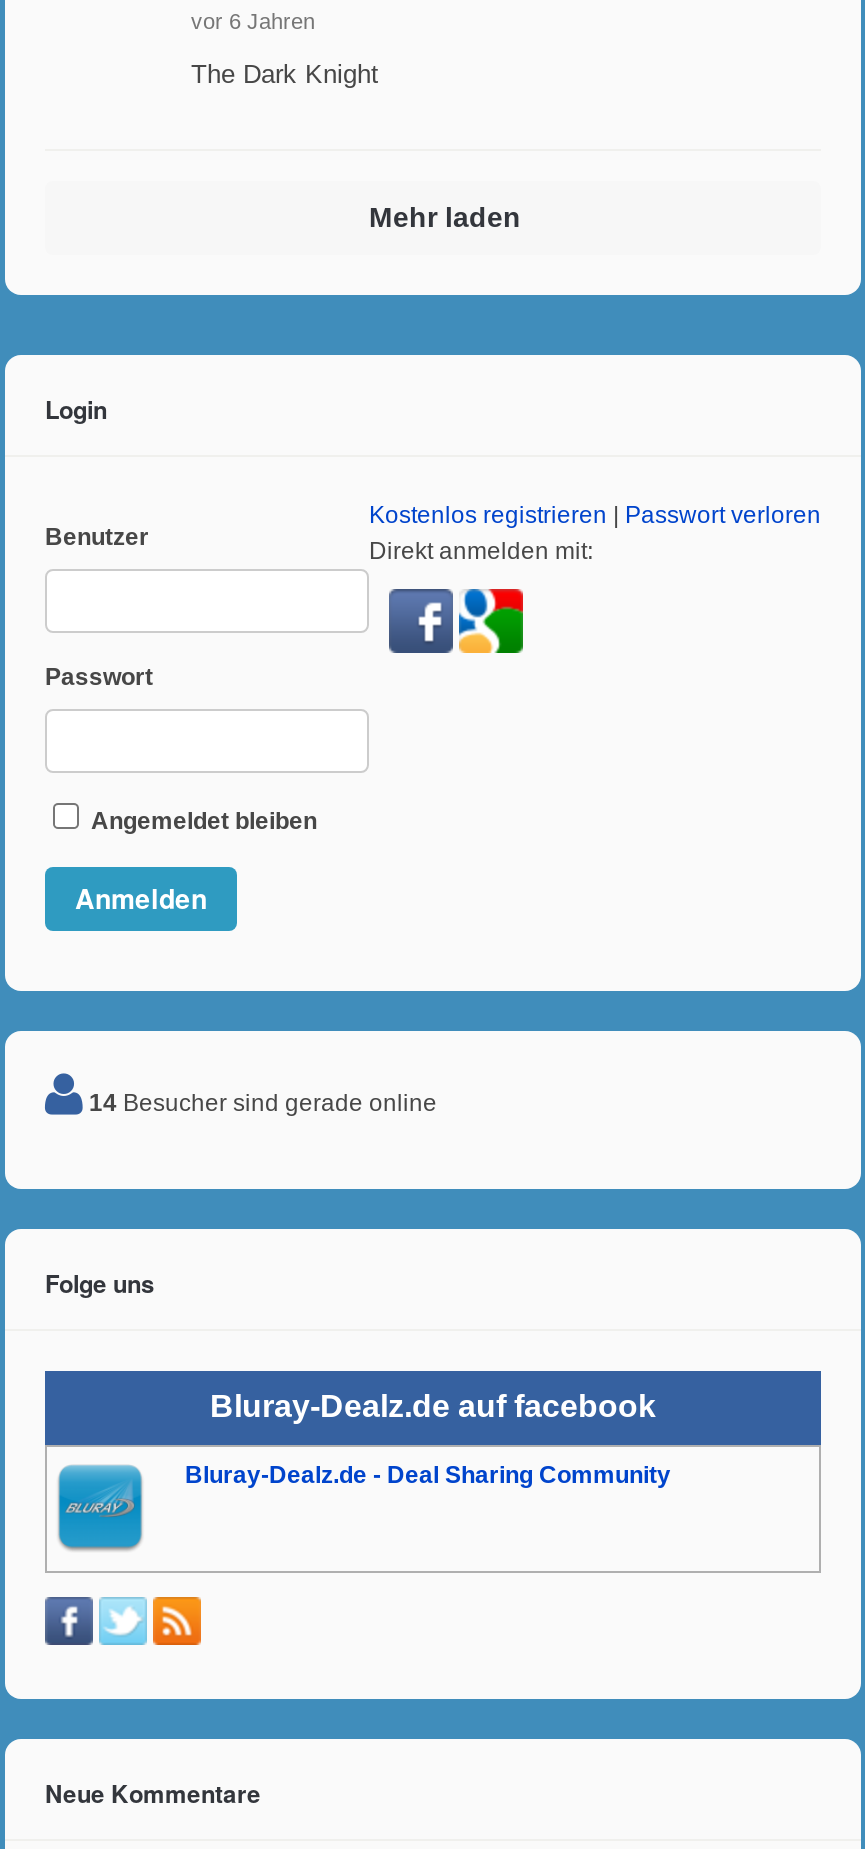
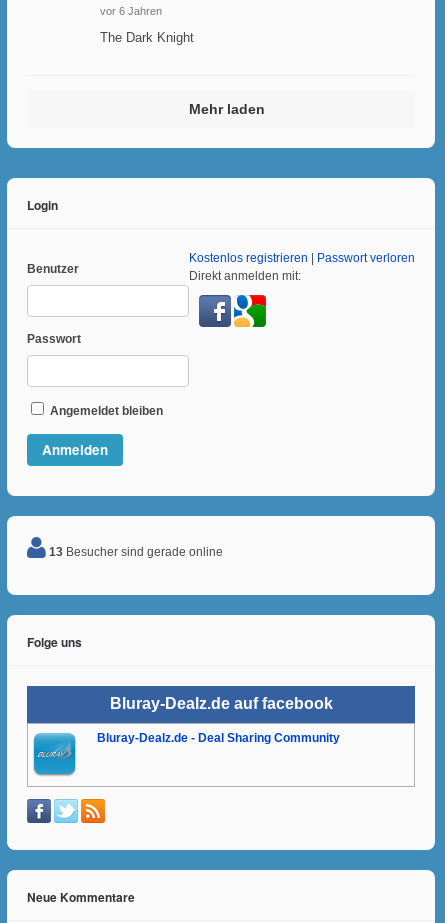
[89,1088,437,1116] 14 Besucher sind gerade online -> [49,545,223,559] 13 Besucher sind gerade online

